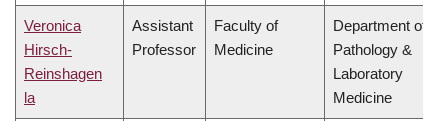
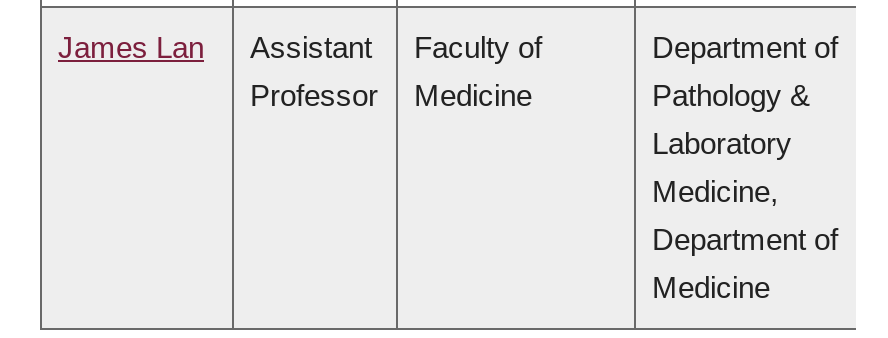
[24,17,102,106] Veronica | Hirsch- | Reinshagen | la -> [58,30,204,64] James Lan
none -> [652,174,838,256] Medicine, | Department of

